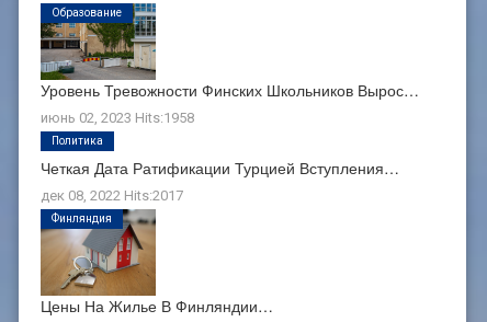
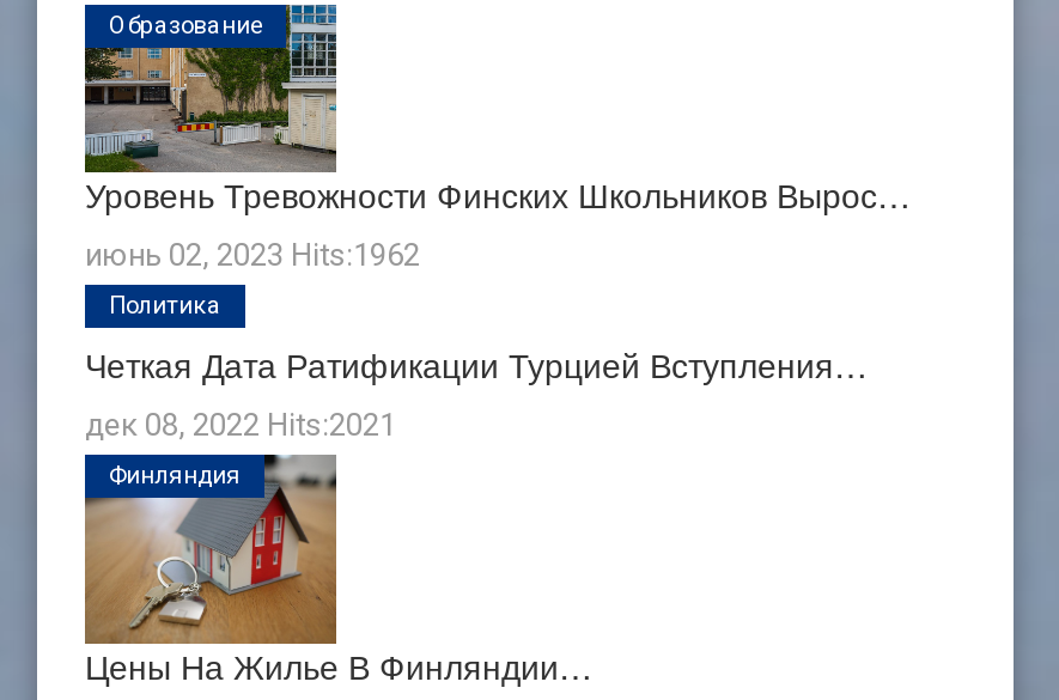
[41,109,194,126] июнь 02, 2023 Hits:1958 -> [85,236,420,272] июнь 02, 2023 Hits:1962
[41,187,183,203] дек 08, 2022 Hits:2017 -> [85,406,396,442] дек 08, 2022 Hits:2021

